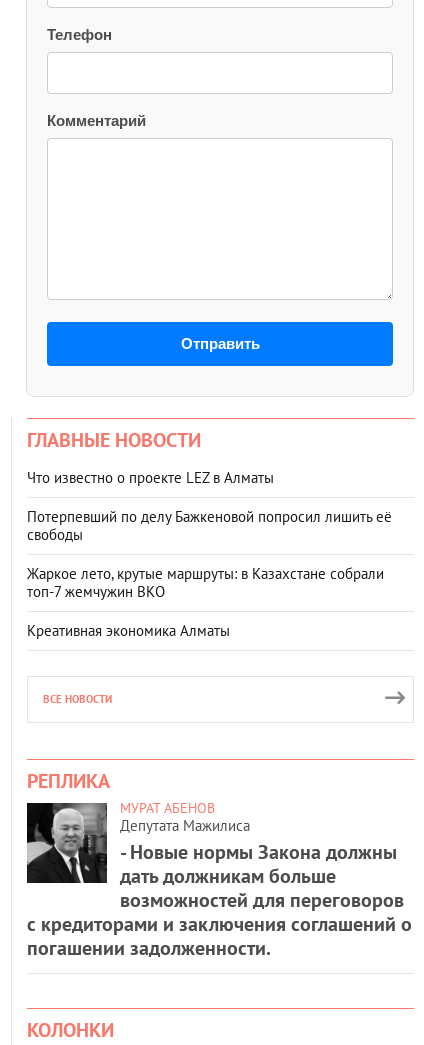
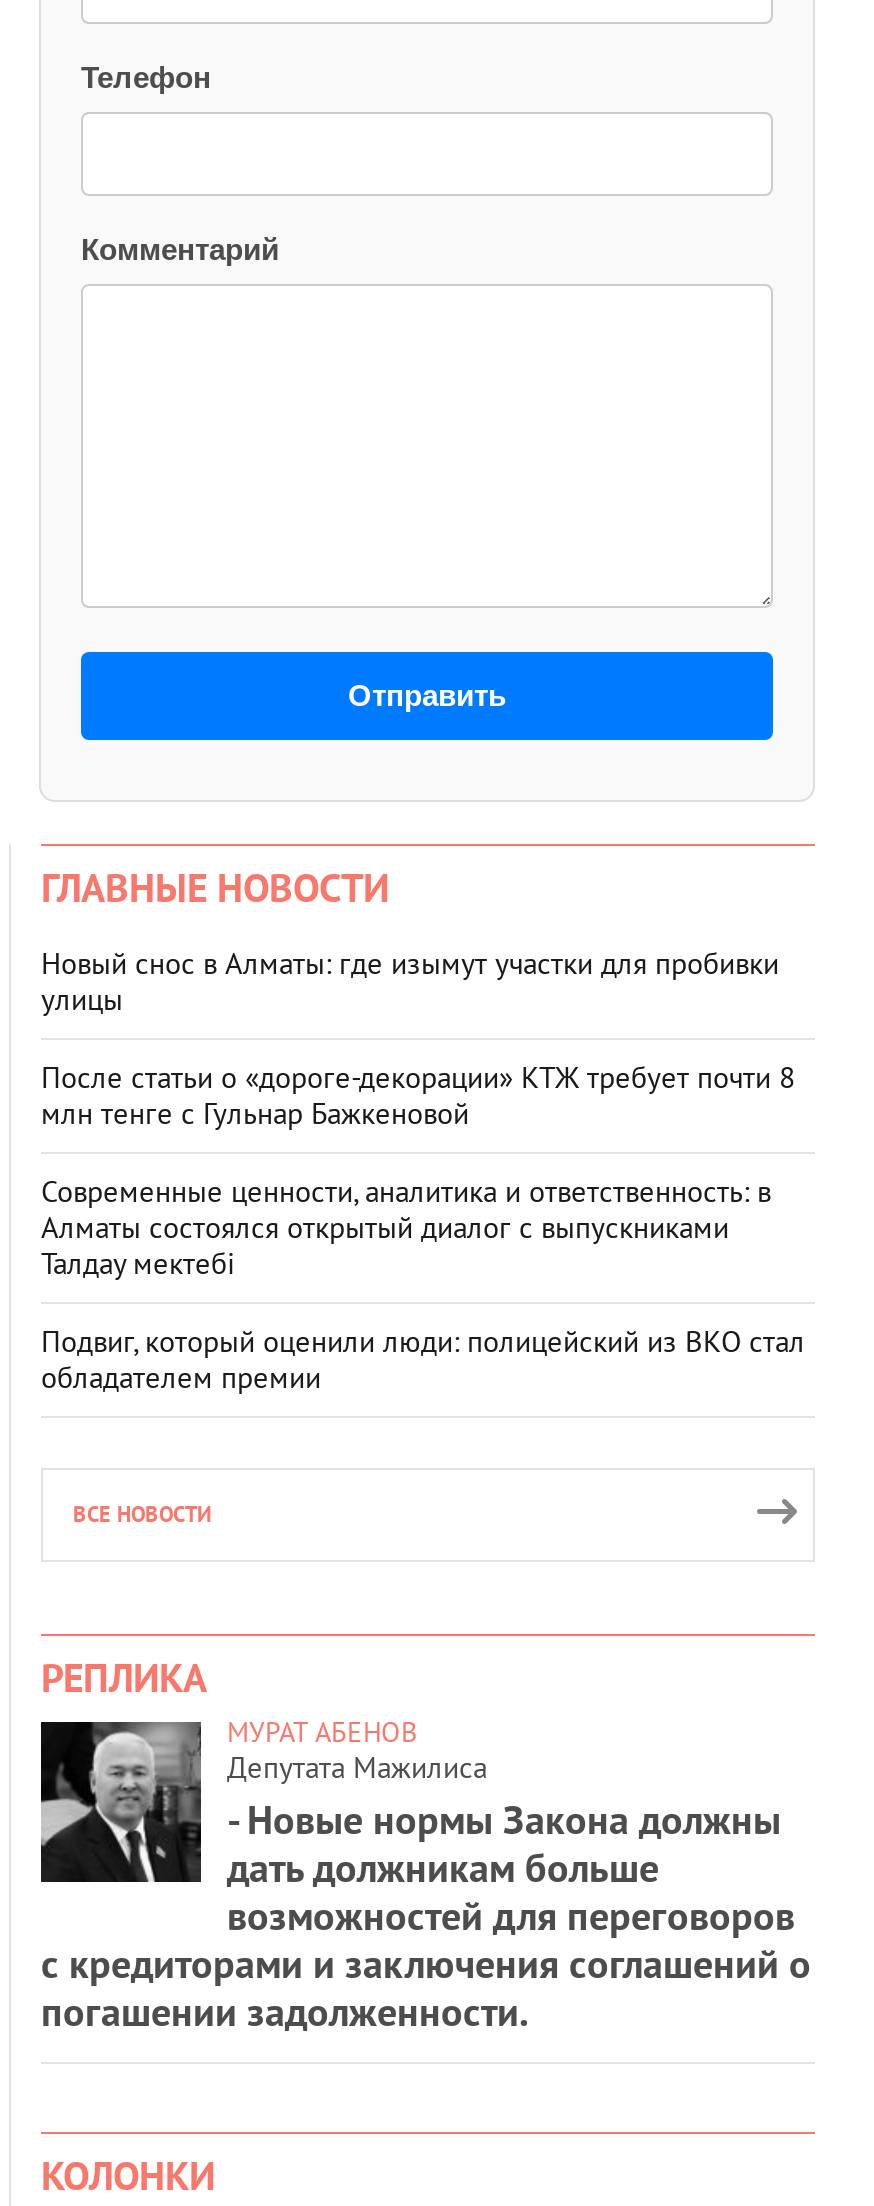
[27,468,274,487] Что известно о проекте LEZ в Алматы -> [41,944,779,1018] Новый снос в Алматы: где изымут участки для пробивки | улицы
[27,507,392,544] Потерпевший по делу Бажкеновой попросил лишить её | свободы -> [41,1058,795,1132] После статьи о «дороге-декорации» КТЖ требует почти 8 | млн тенге с Гульнар Бажкеновой
[27,564,384,601] Жаркое лето, крутые маршруты: в Казахстане собрали | топ‑7 жемчужин ВКО -> [41,1172,771,1282] Современные ценности, аналитика и ответственность: в | Алматы состоялся открытый диалог с выпускниками | Талдау мектебі
[27,621,230,640] Креативная экономика Алматы -> [41,1322,805,1396] Подвиг, который оценили люди: полицейский из ВКО стал | обладателем премии

